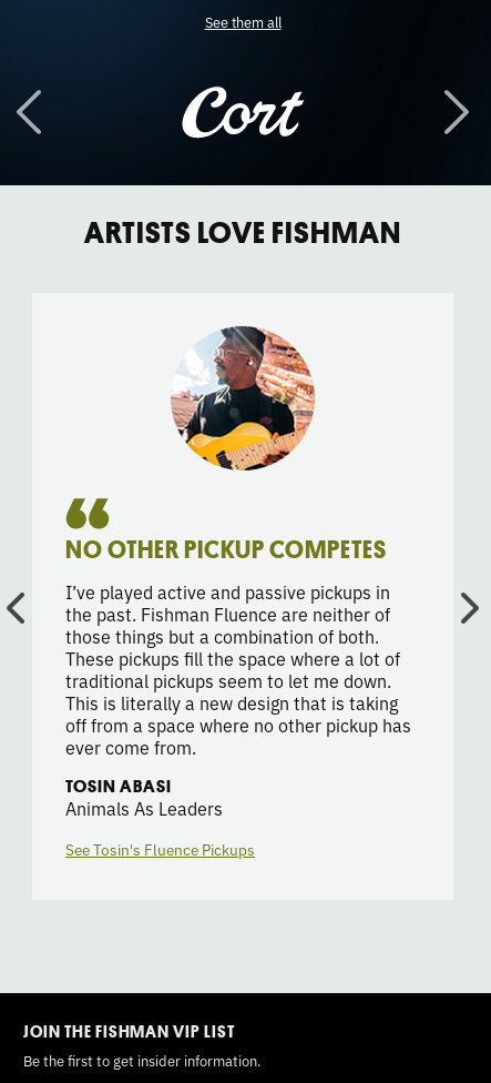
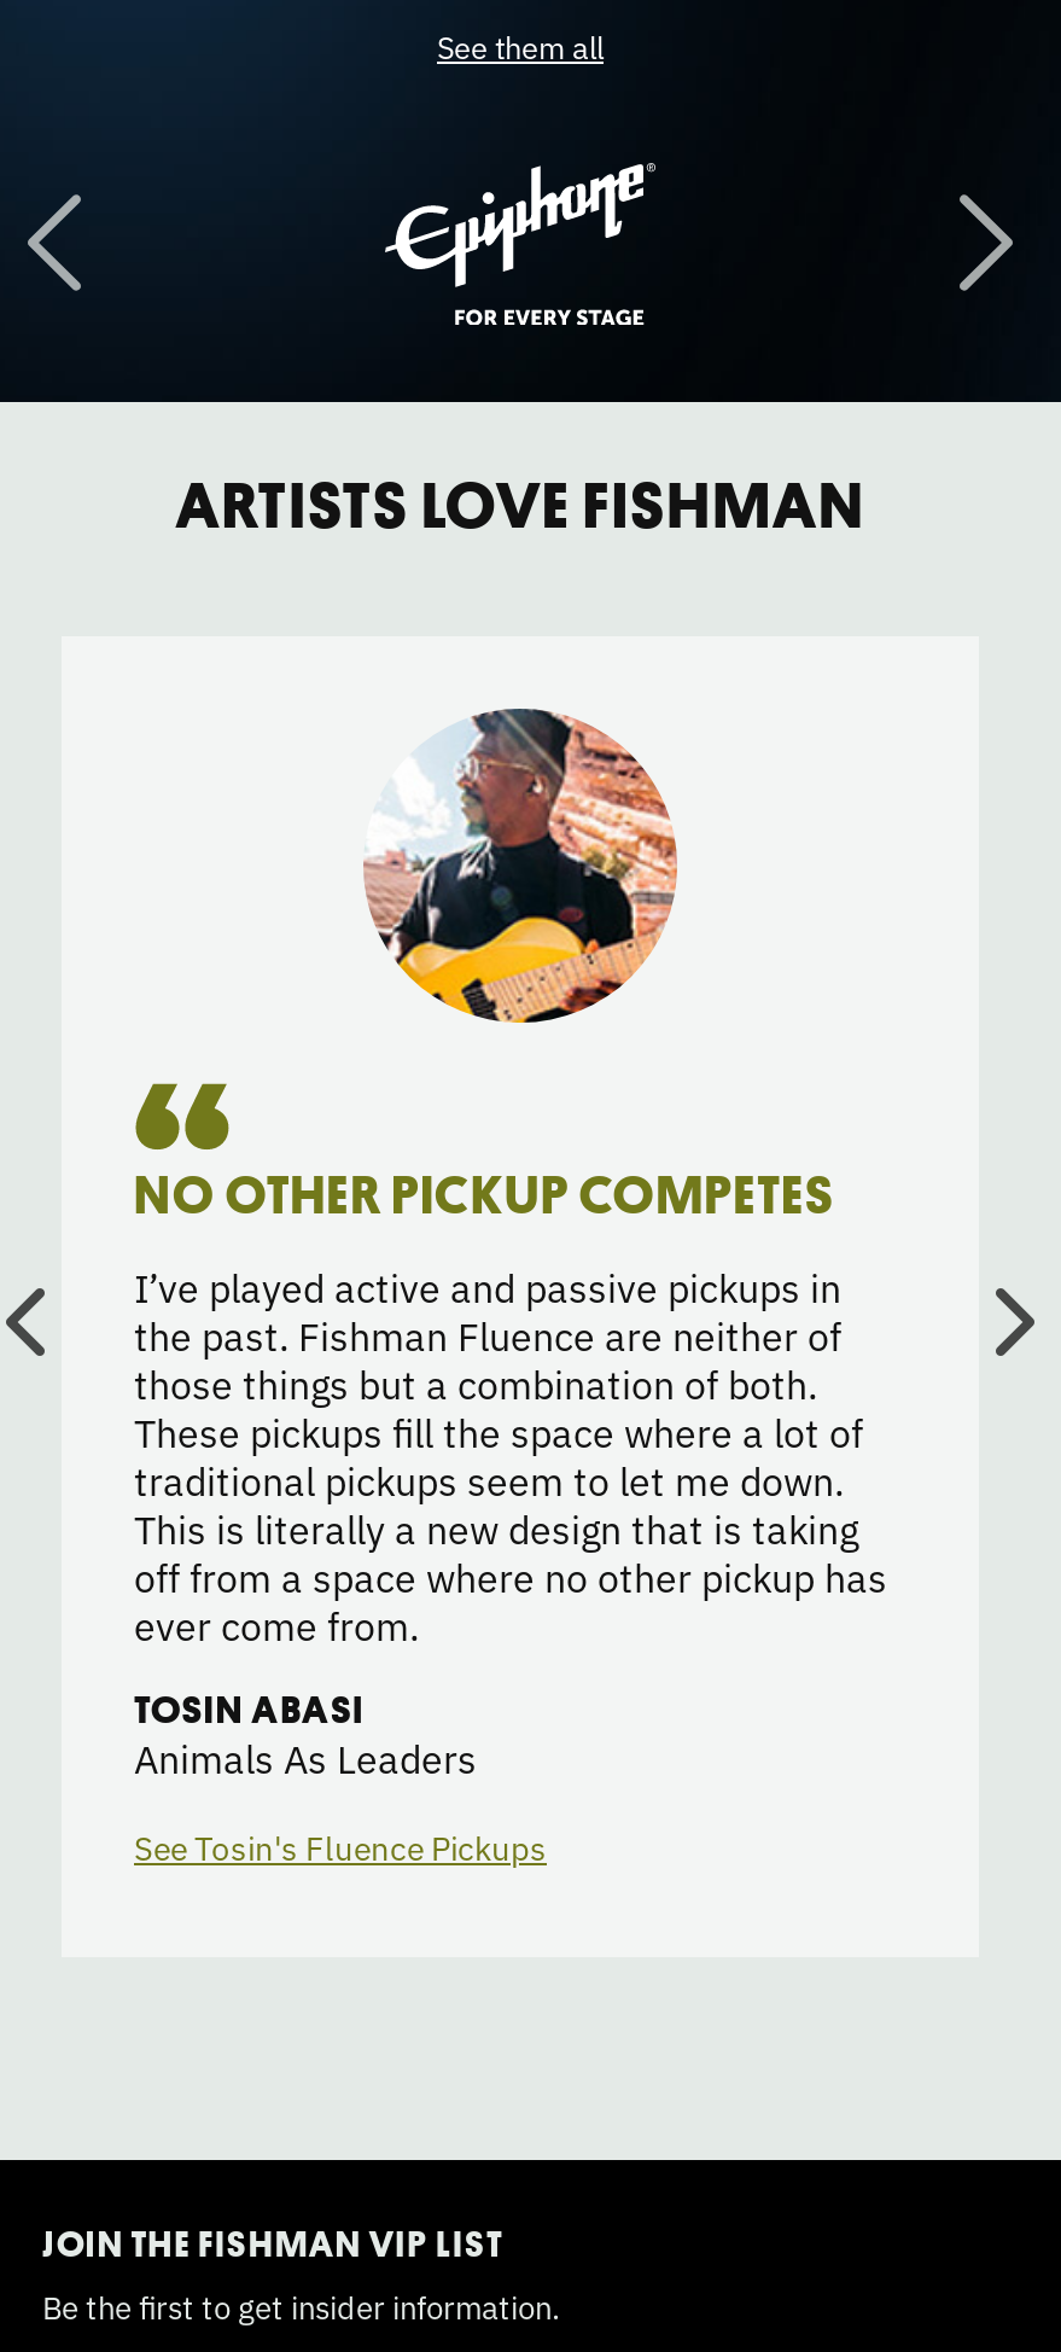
[181,77,305,150] [image] -> [383,161,655,327] [image]

